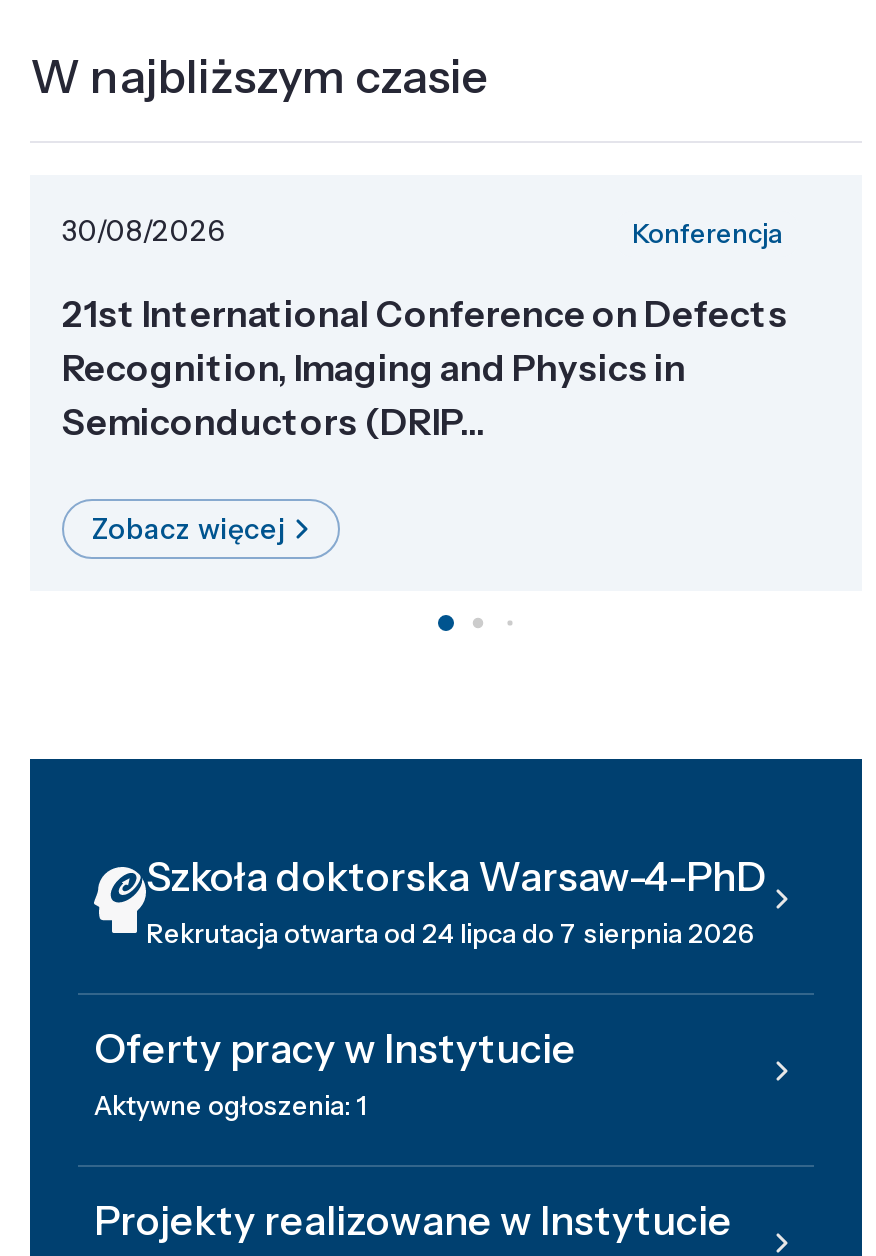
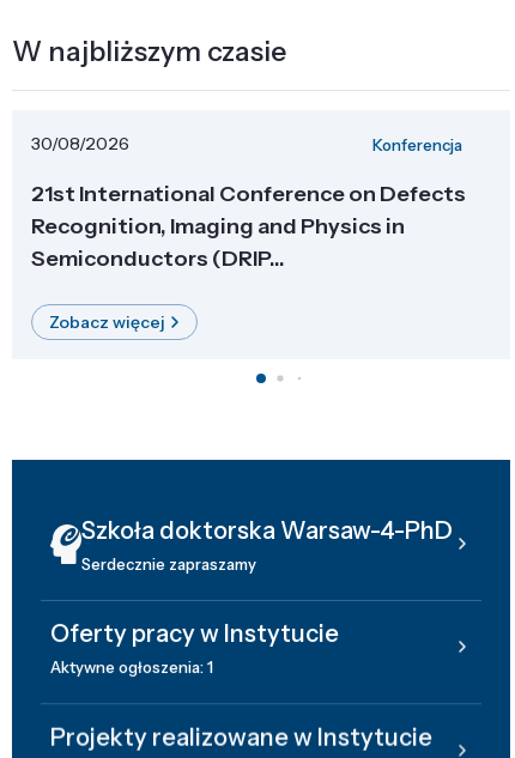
[146,916,754,948] Rekrutacja otwarta od 24 lipca do 7 sierpnia 2026 -> [81,554,256,573] Serdecznie zapraszamy

